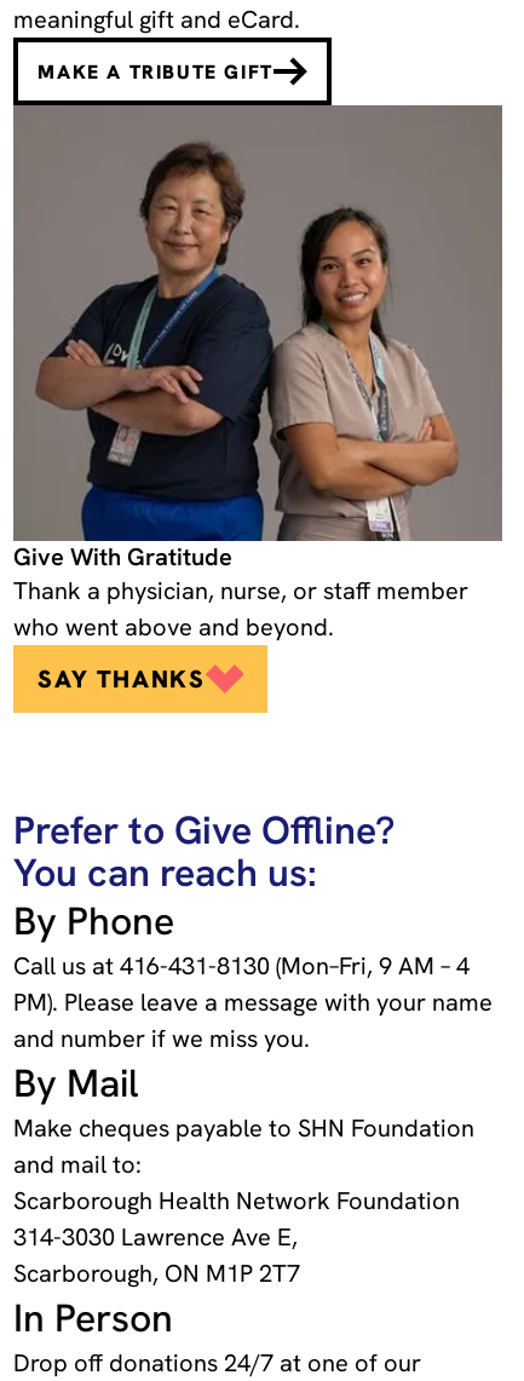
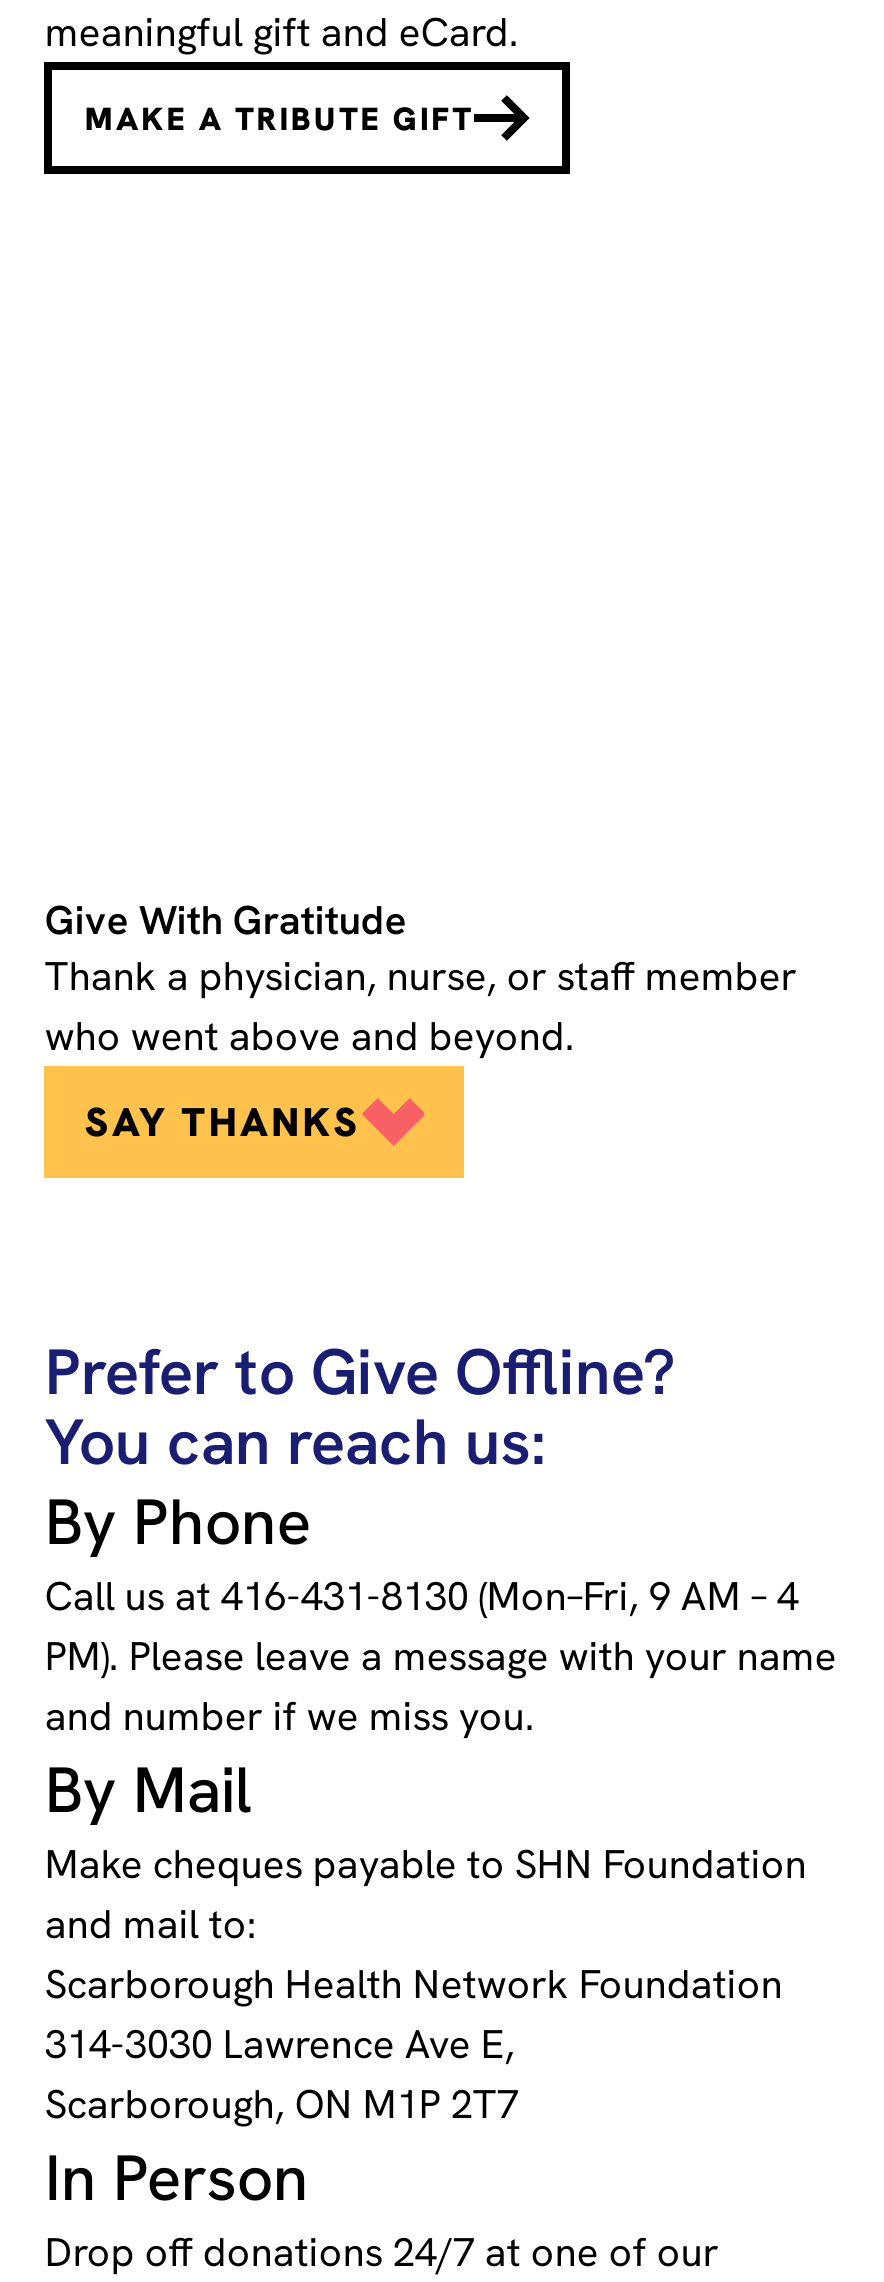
[12,104,503,542] [image] -> none

